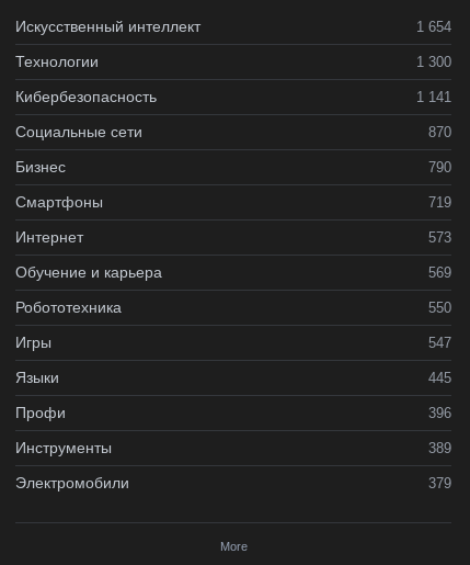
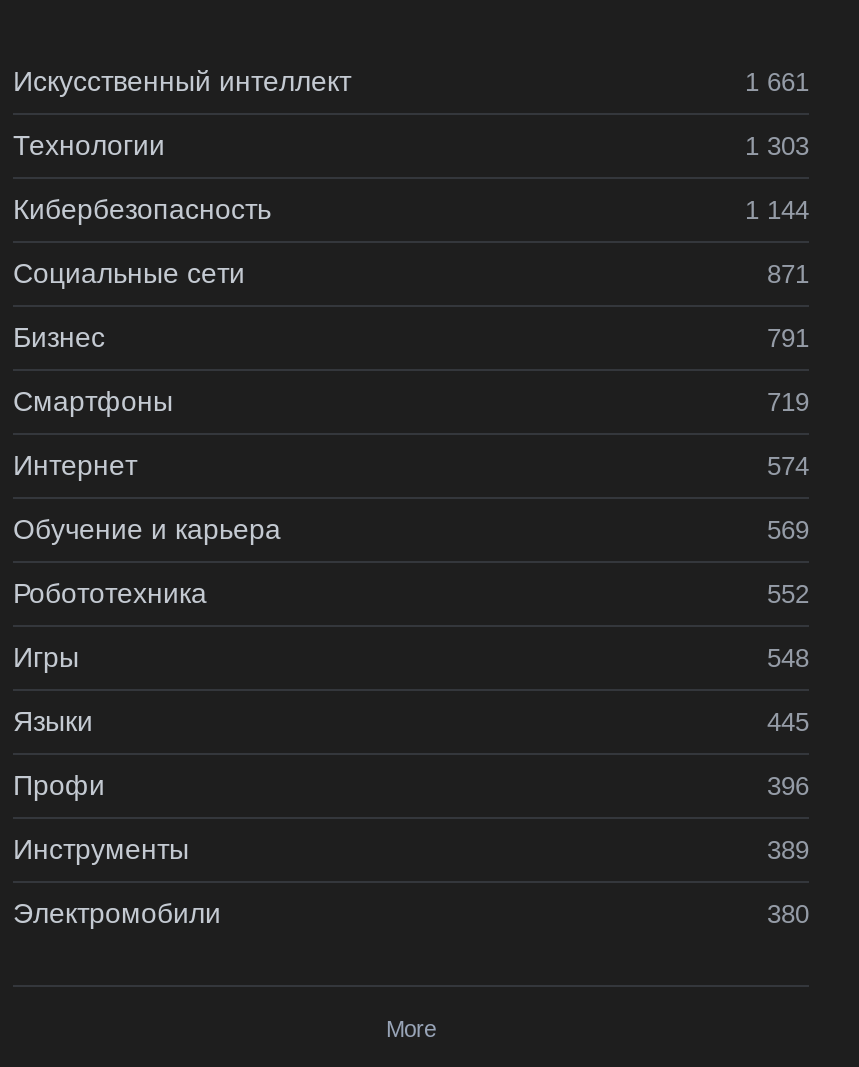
[416,19,451,35] 1 654 -> [745,67,809,97] 1 661
[416,54,451,70] 1 300 -> [745,131,809,161] 1 303
[416,89,451,105] 1 141 -> [745,195,809,225] 1 144
[428,124,451,140] 870 -> [767,259,809,289] 871
[428,159,451,176] 790 -> [767,323,809,353] 791
[428,229,451,246] 573 -> [767,451,809,481] 574
[428,300,451,316] 550 -> [767,579,809,609] 552
[428,335,451,351] 547 -> [767,643,809,673] 548
[428,475,451,491] 379 -> [767,899,809,929] 380

